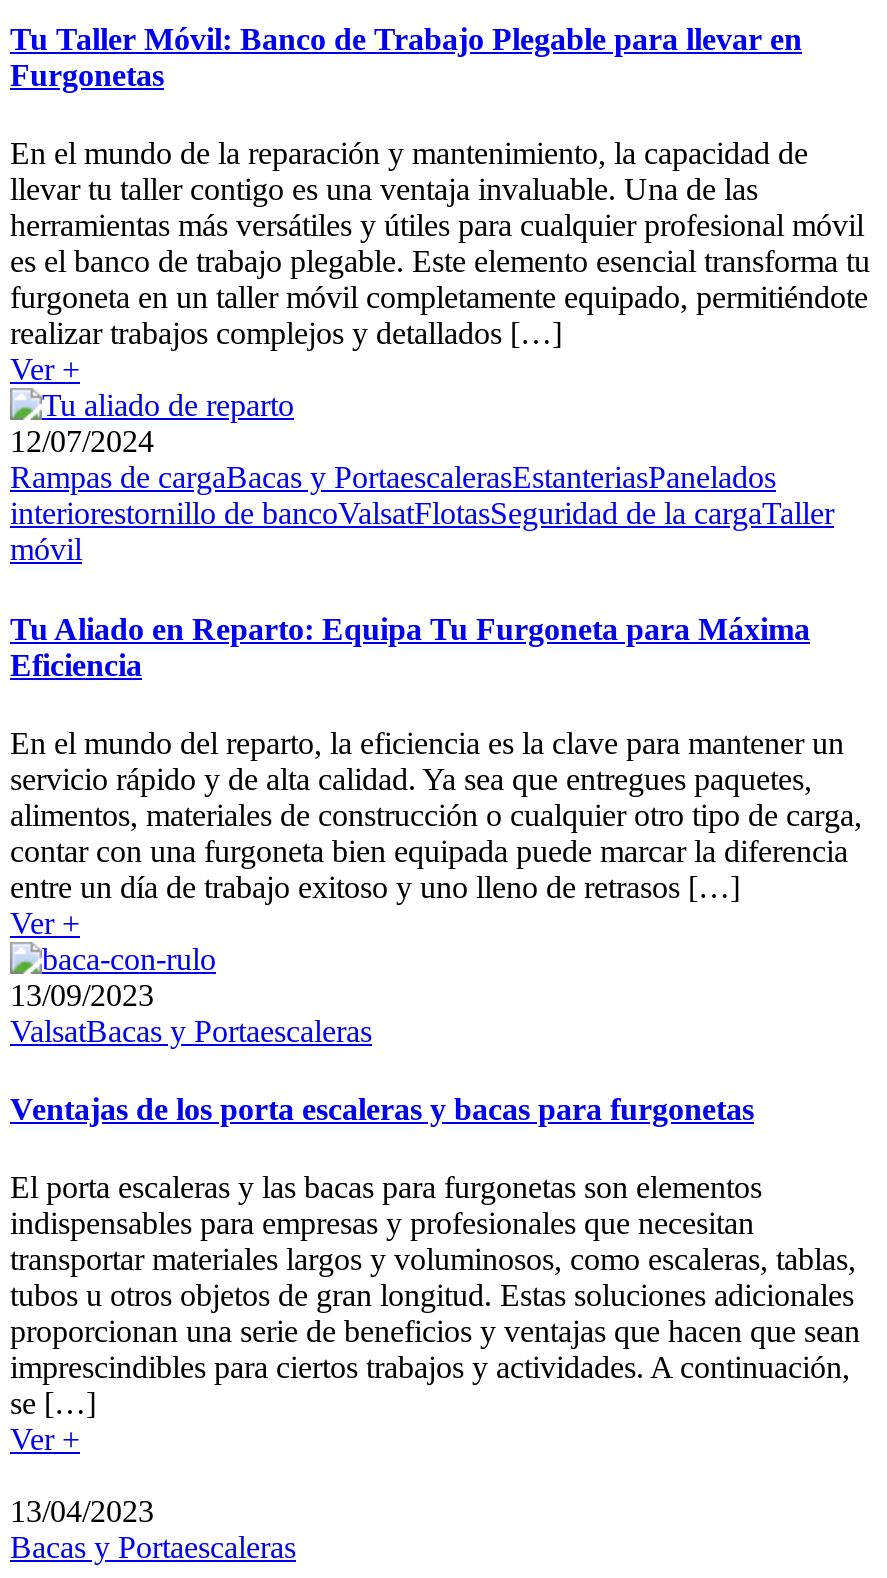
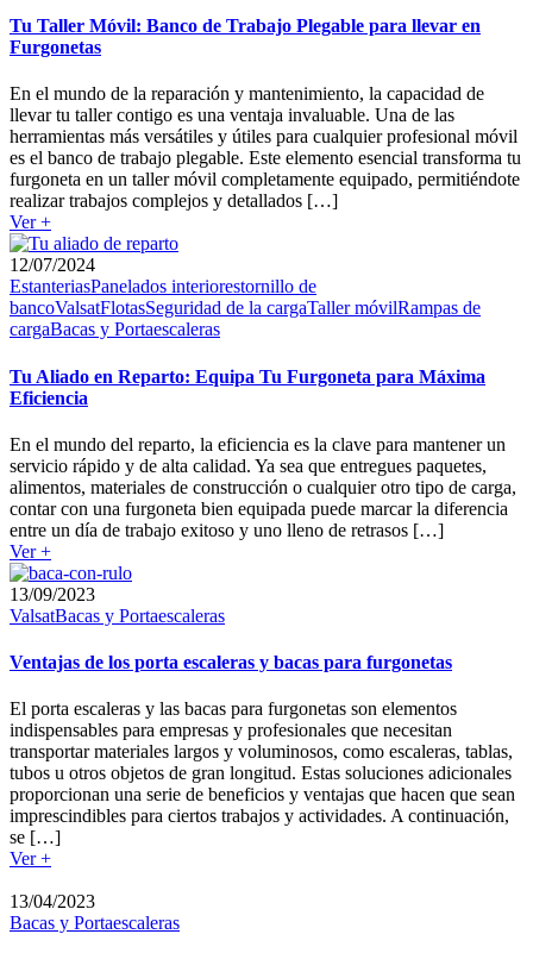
[10,461,834,567] Rampas de cargaBacas y PortaescalerasEstanteriasPanelados | interiorestornillo de bancoValsatFlotasSeguridad de la cargaTaller | móvil -> [10,277,481,340] EstanteriasPanelados interiorestornillo de | bancoValsatFlotasSeguridad de la cargaTaller móvilRampas de | cargaBacas y Portaescaleras

